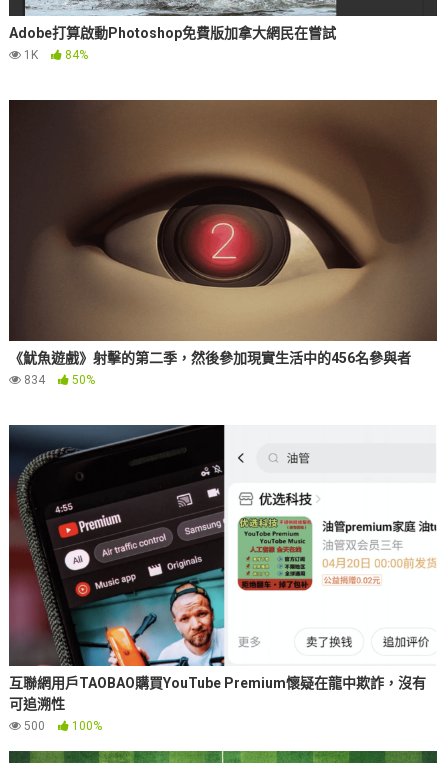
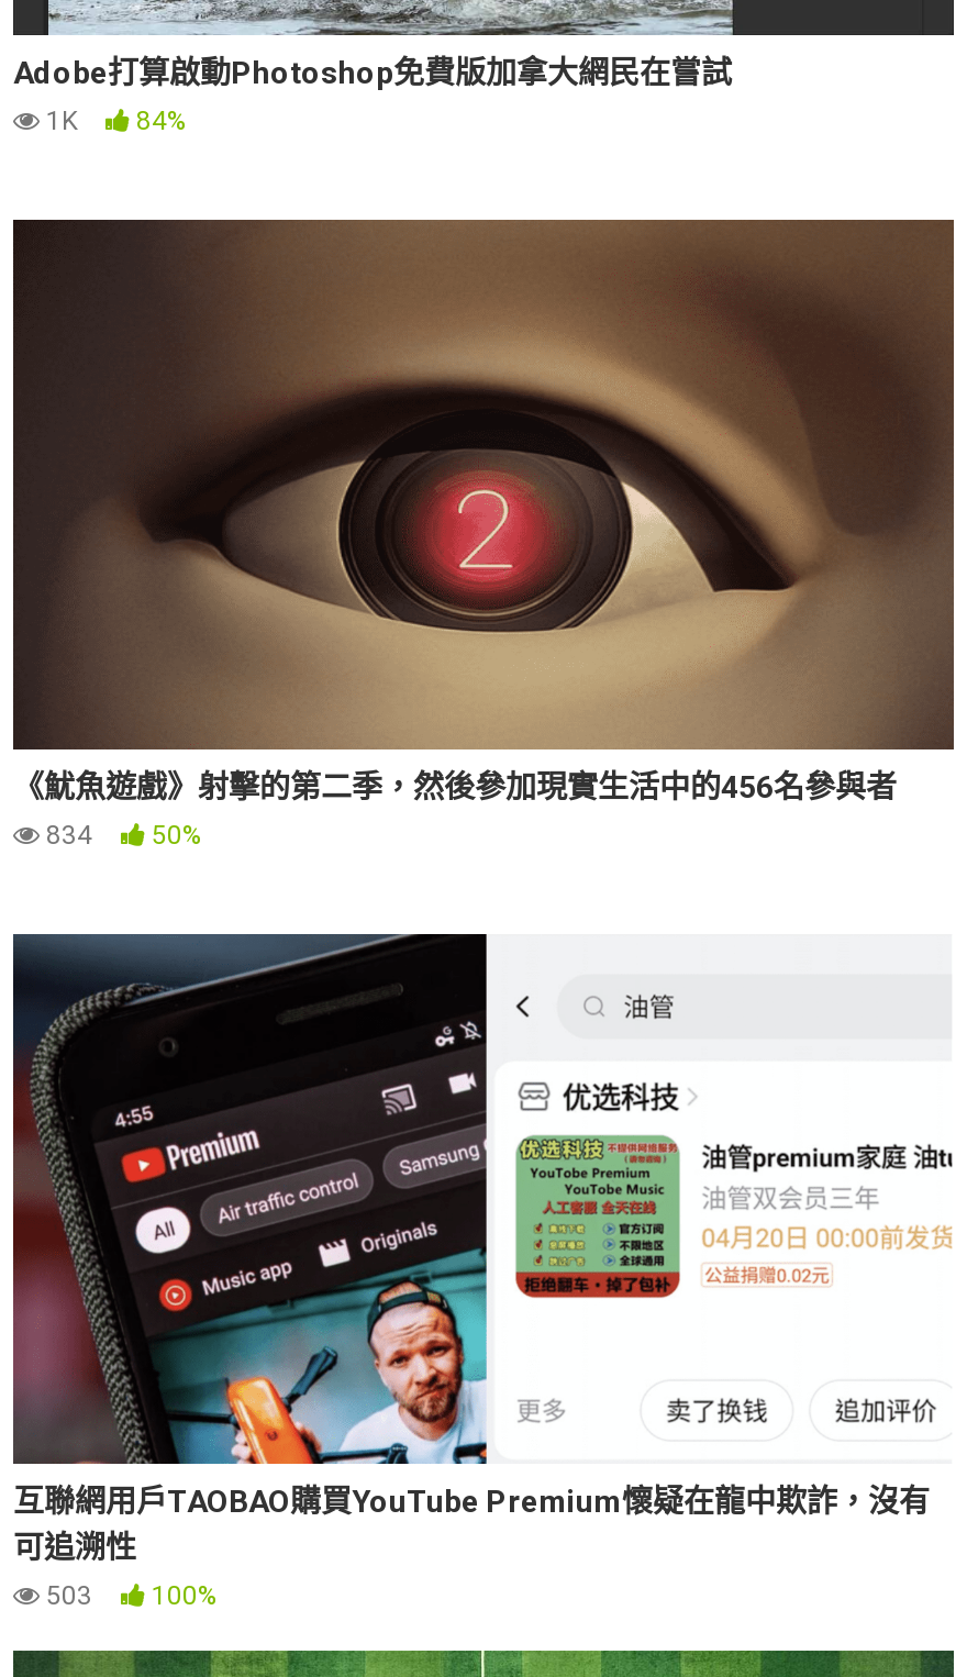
[21,719,102,733] 500 100% -> [40,1581,218,1611] 503 100%

